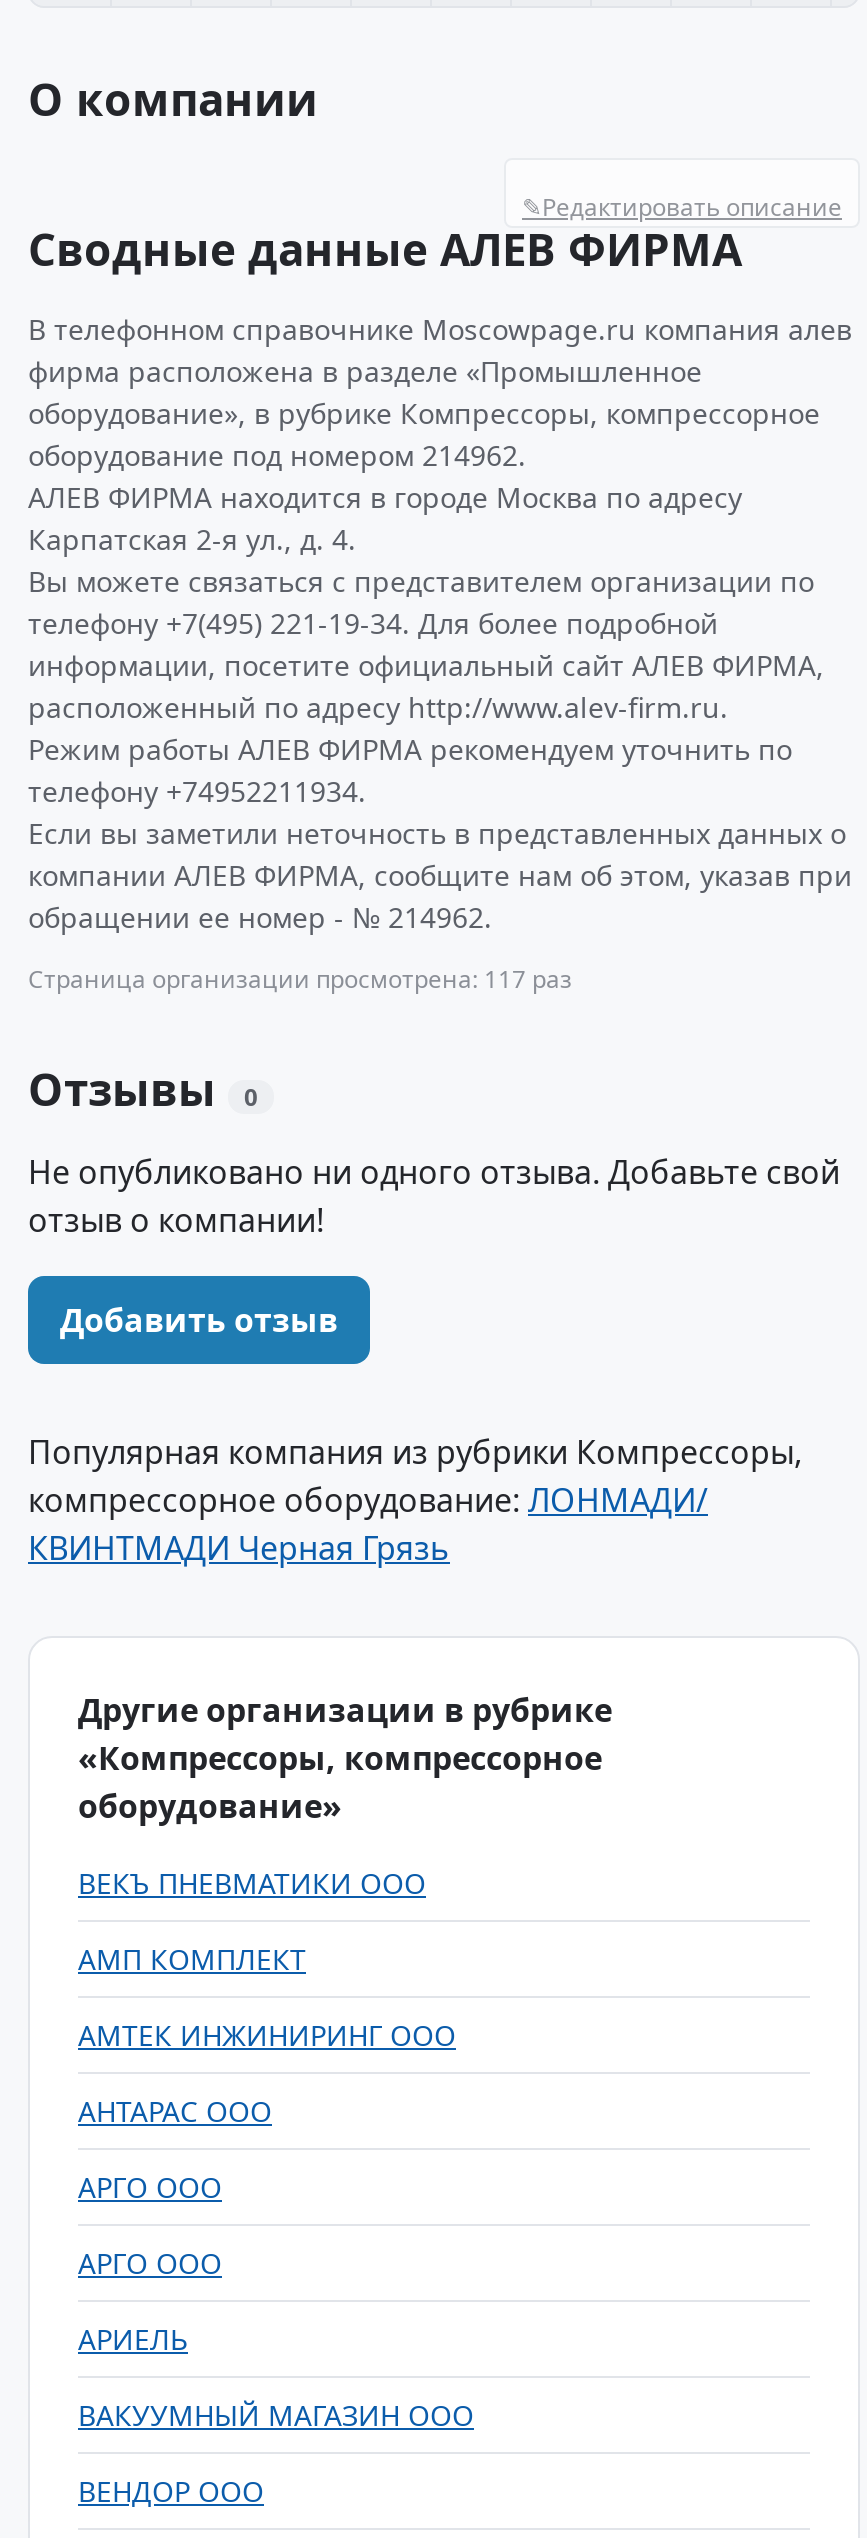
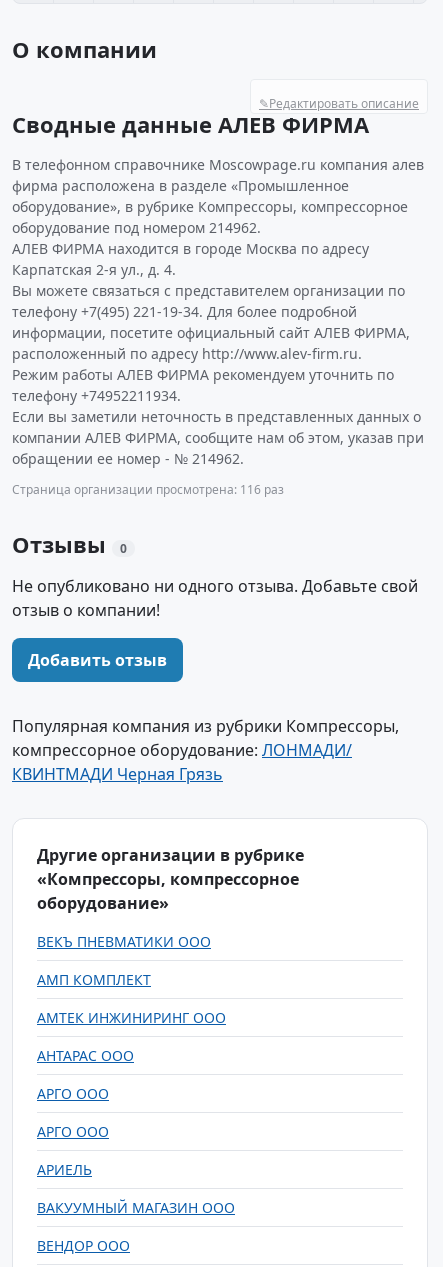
[28,962,572,996] Страница организации просмотрена: 117 раз -> [12,481,284,498] Страница организации просмотрена: 116 раз

